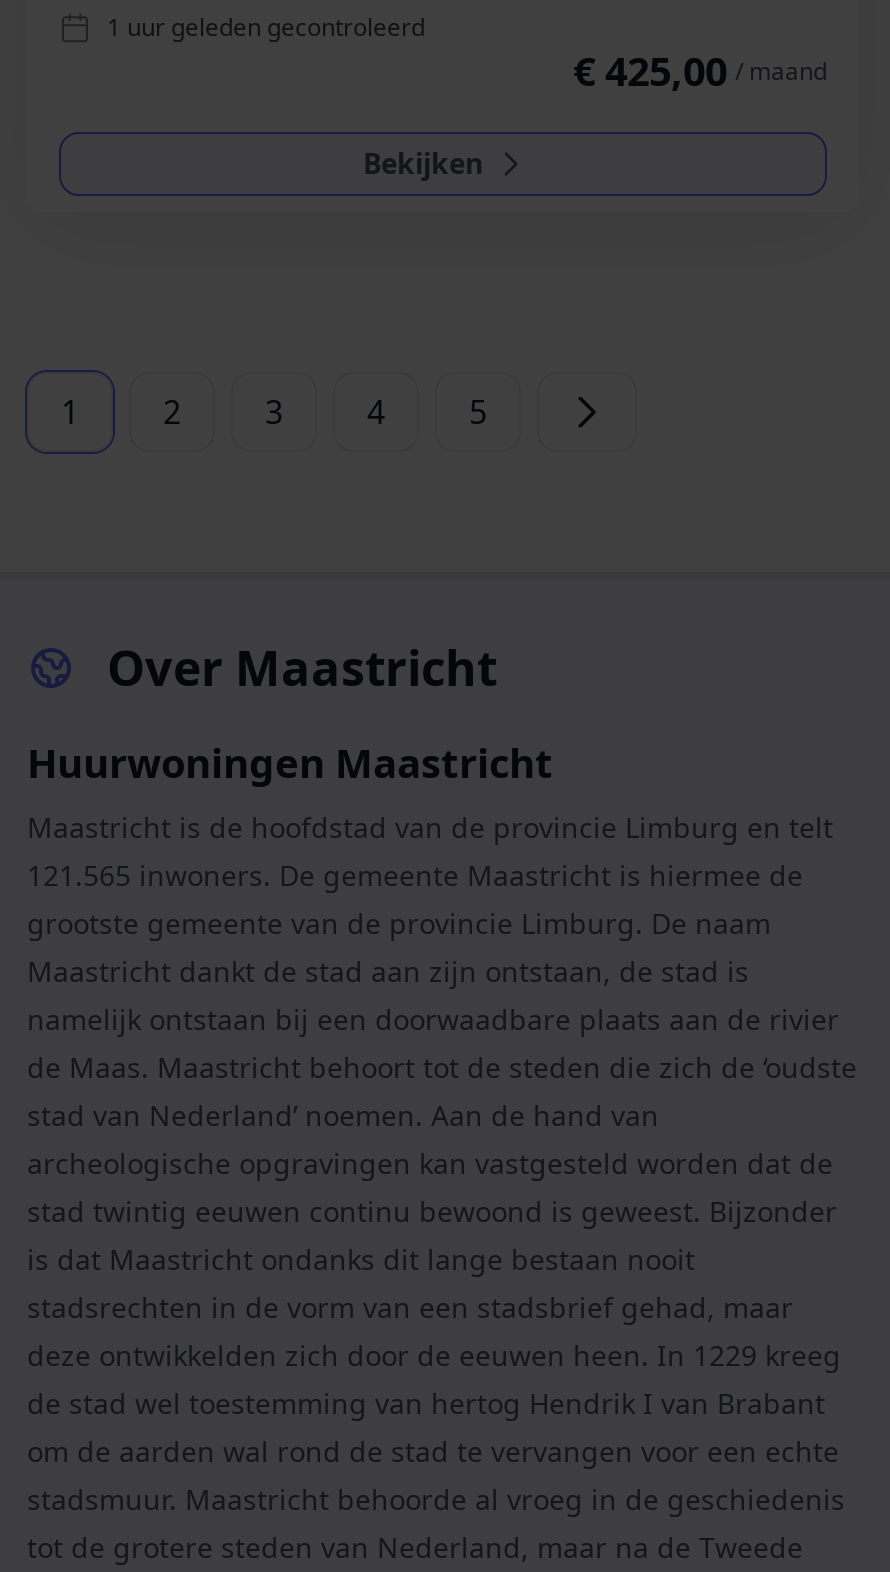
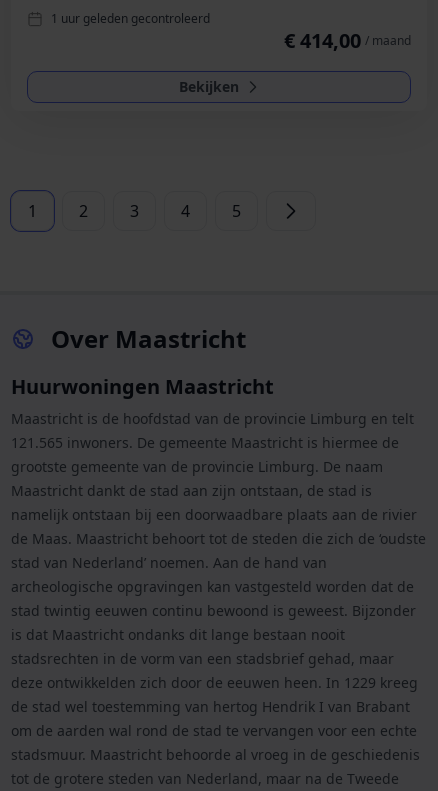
[573,44,827,98] € 425,00 / maand -> [284,27,411,54] € 414,00 / maand

